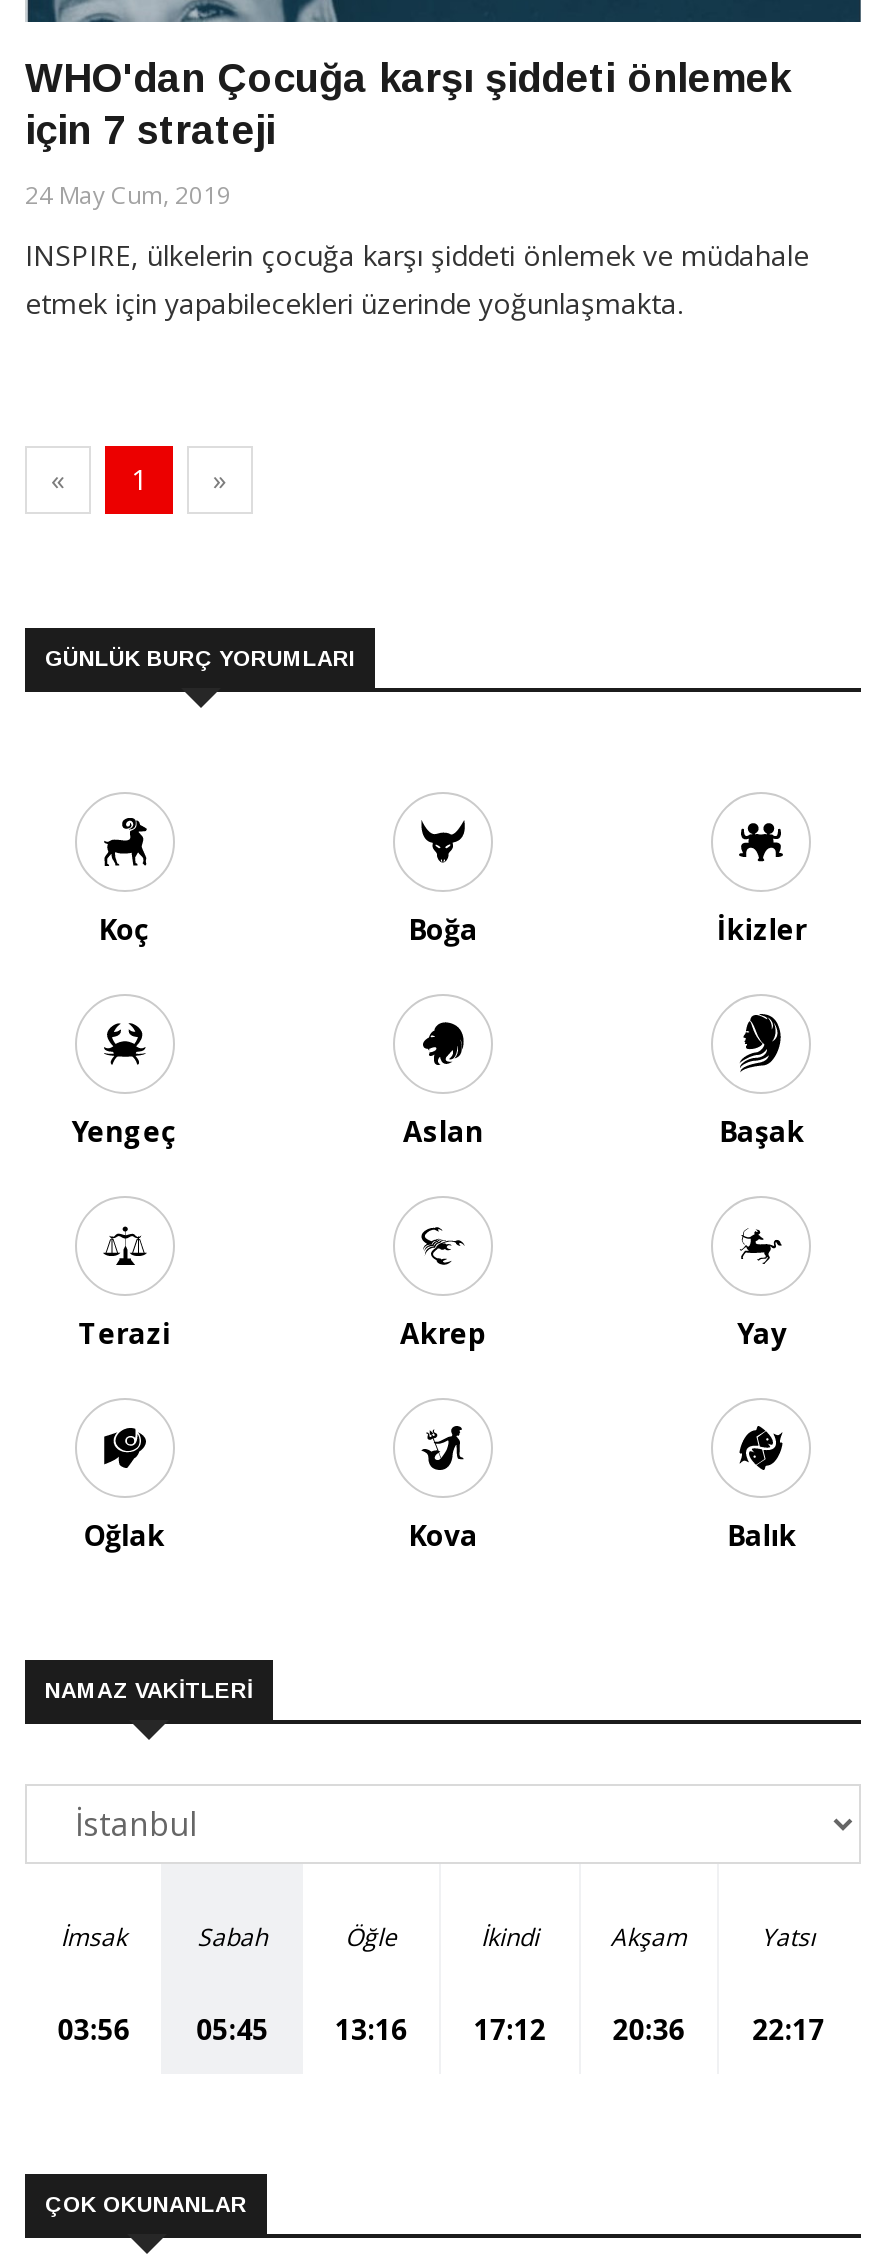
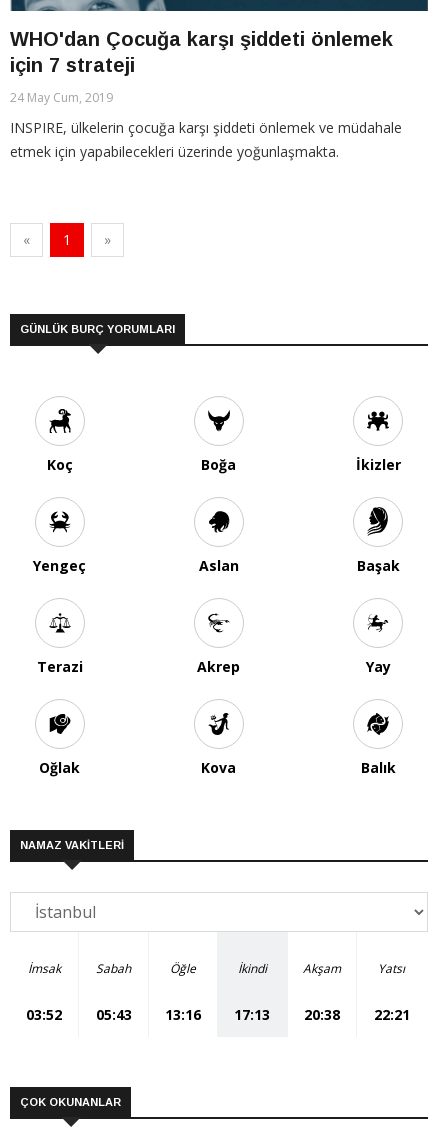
[57,2010,129,2048] 03:56 -> [26,1005,62,1024] 03:52
[196,2010,268,2048] 05:45 -> [96,1005,132,1024] 05:43
[474,2010,546,2048] 17:12 -> [234,1005,270,1024] 17:13
[612,2010,684,2048] 20:36 -> [304,1005,340,1024] 20:38
[752,2010,824,2048] 22:17 -> [374,1005,410,1024] 22:21

